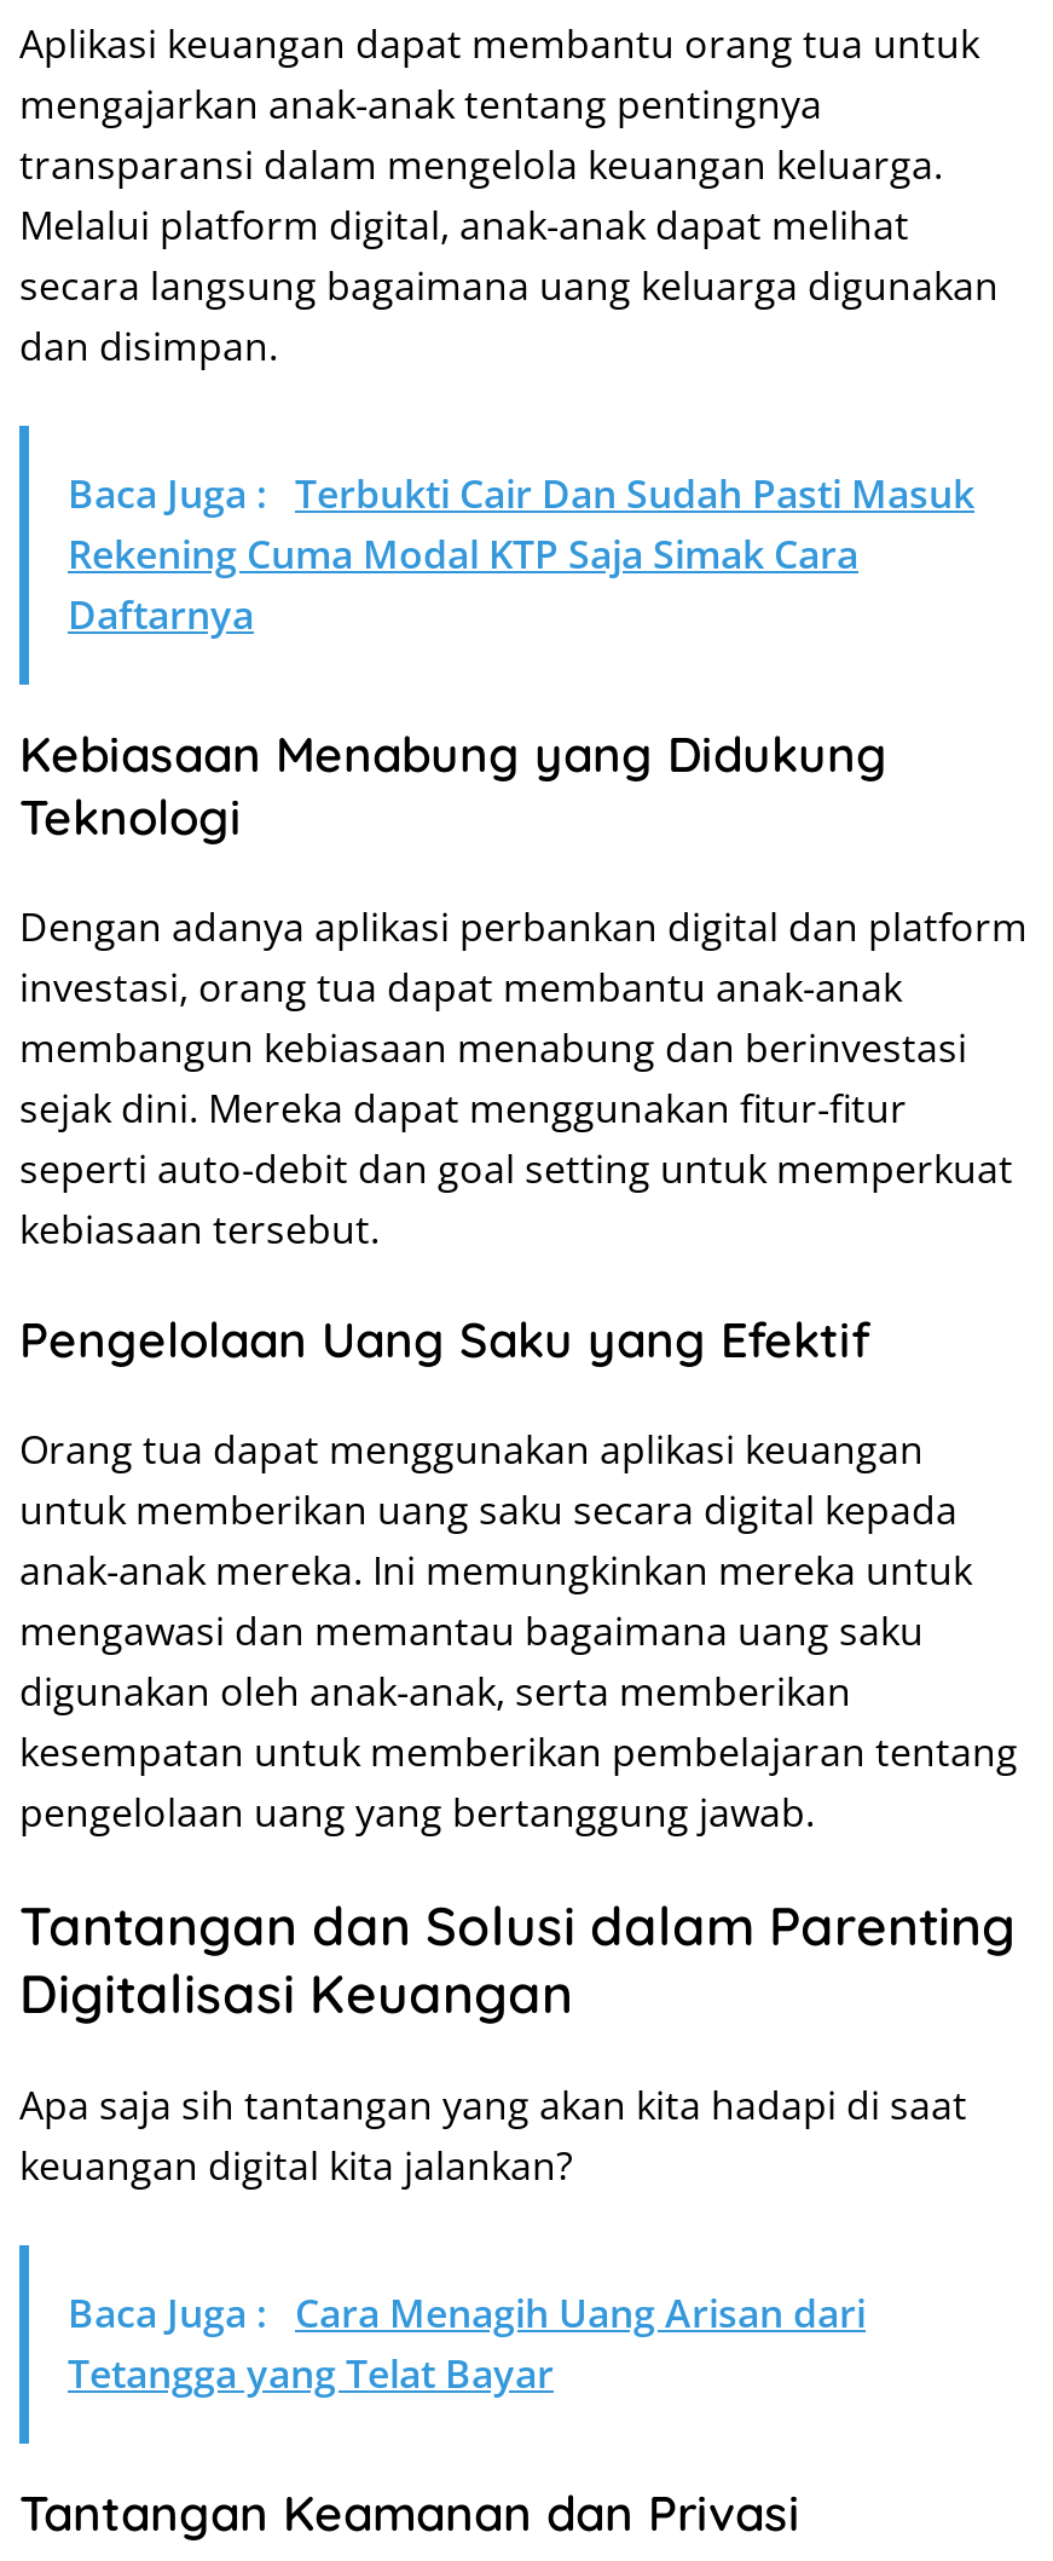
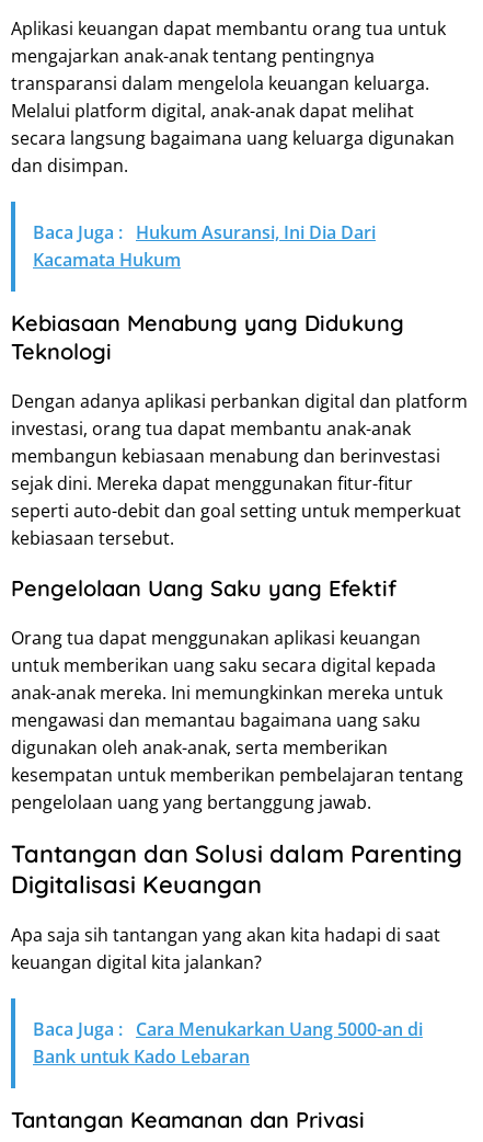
[68,466,974,640] Baca Juga : Terbukti Cair Dan Sudah Pasti Masuk | Rekening Cuma Modal KTP Saja Simak Cara | Daftarnya -> [33,220,376,271] Baca Juga : Hukum Asuransi, Ini Dia Dari | Kacamata Hukum
[68,2285,866,2399] Baca Juga : Cara Menagih Uang Arisan dari | Tetangga yang Telat Bayar -> [33,1017,423,1068] Baca Juga : Cara Menukarkan Uang 5000-an di | Bank untuk Kado Lebaran

